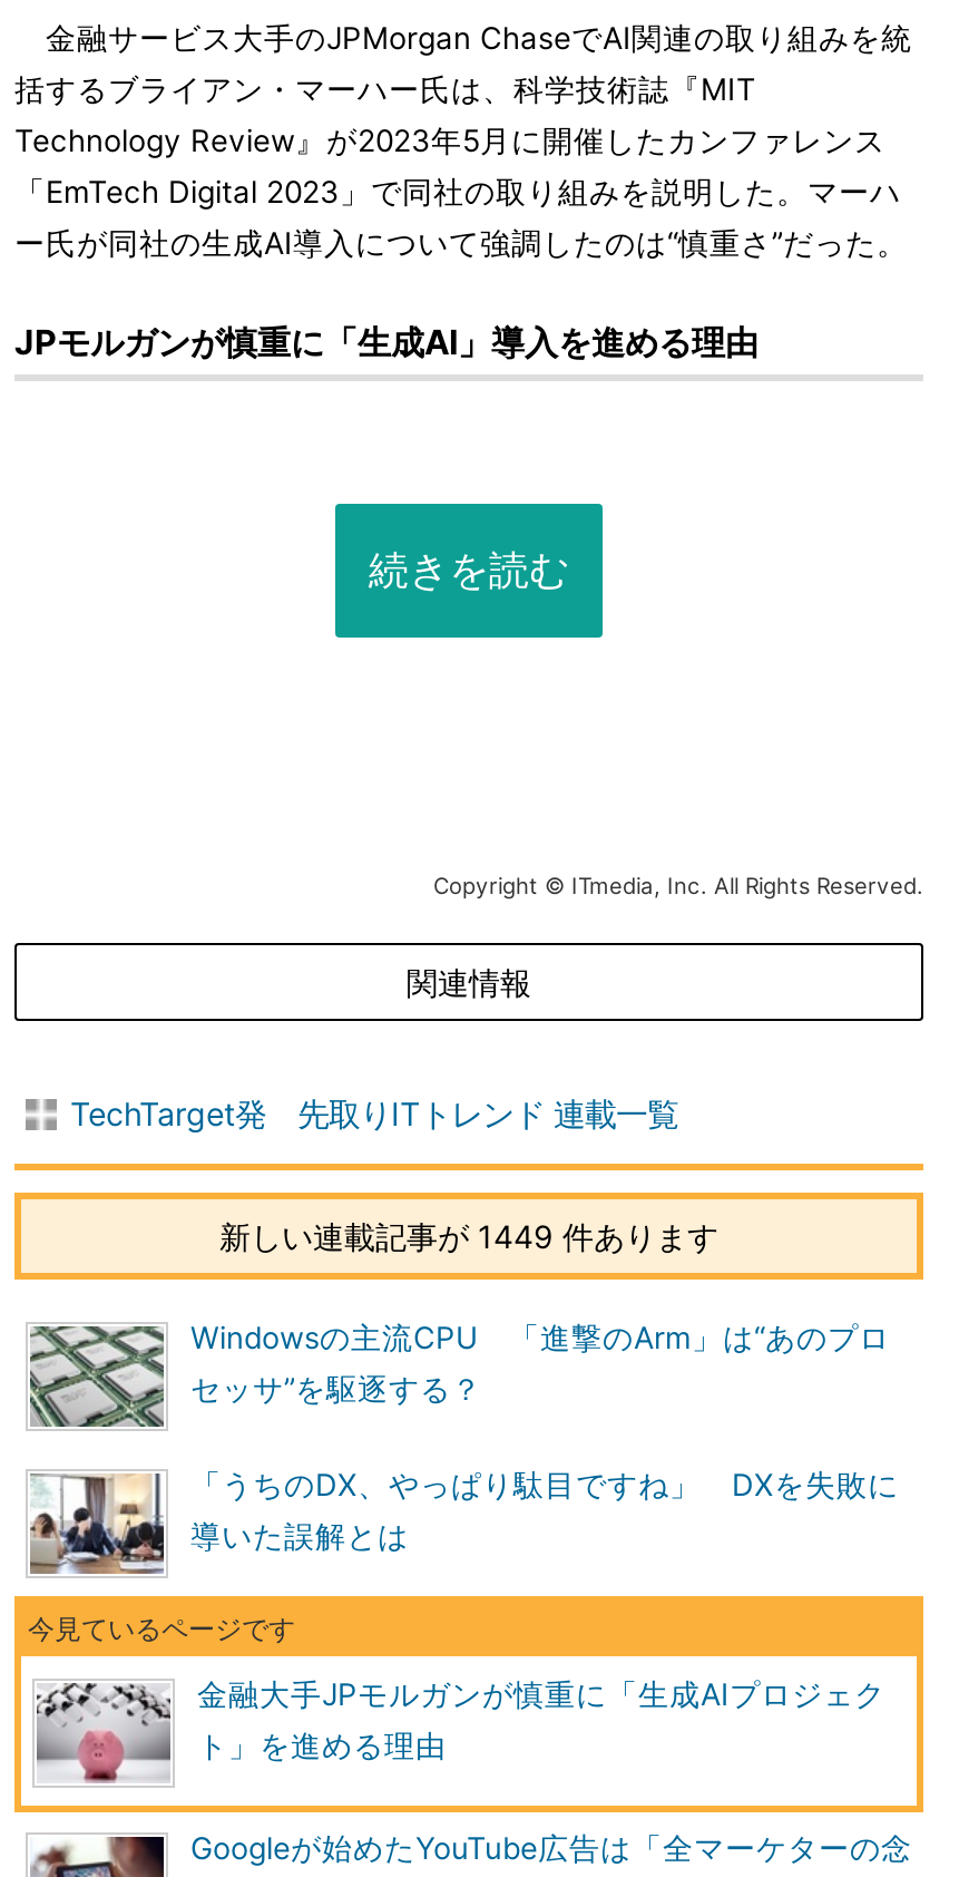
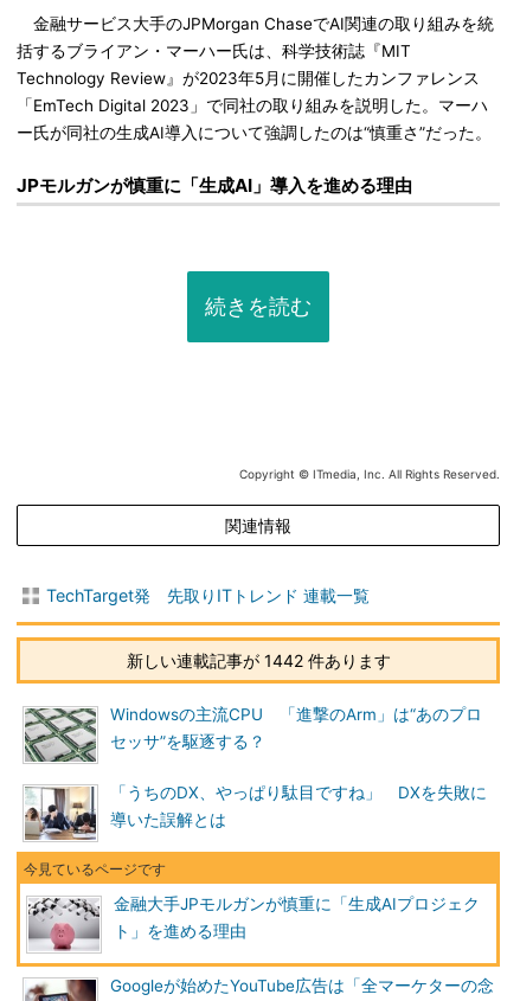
[219,1217,718,1255] 新しい連載記事が 1449 件あります -> [126,650,390,670] 新しい連載記事が 1442 件あります

